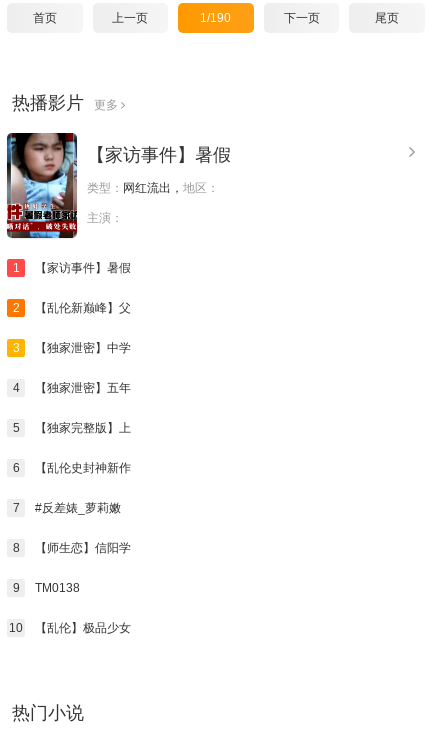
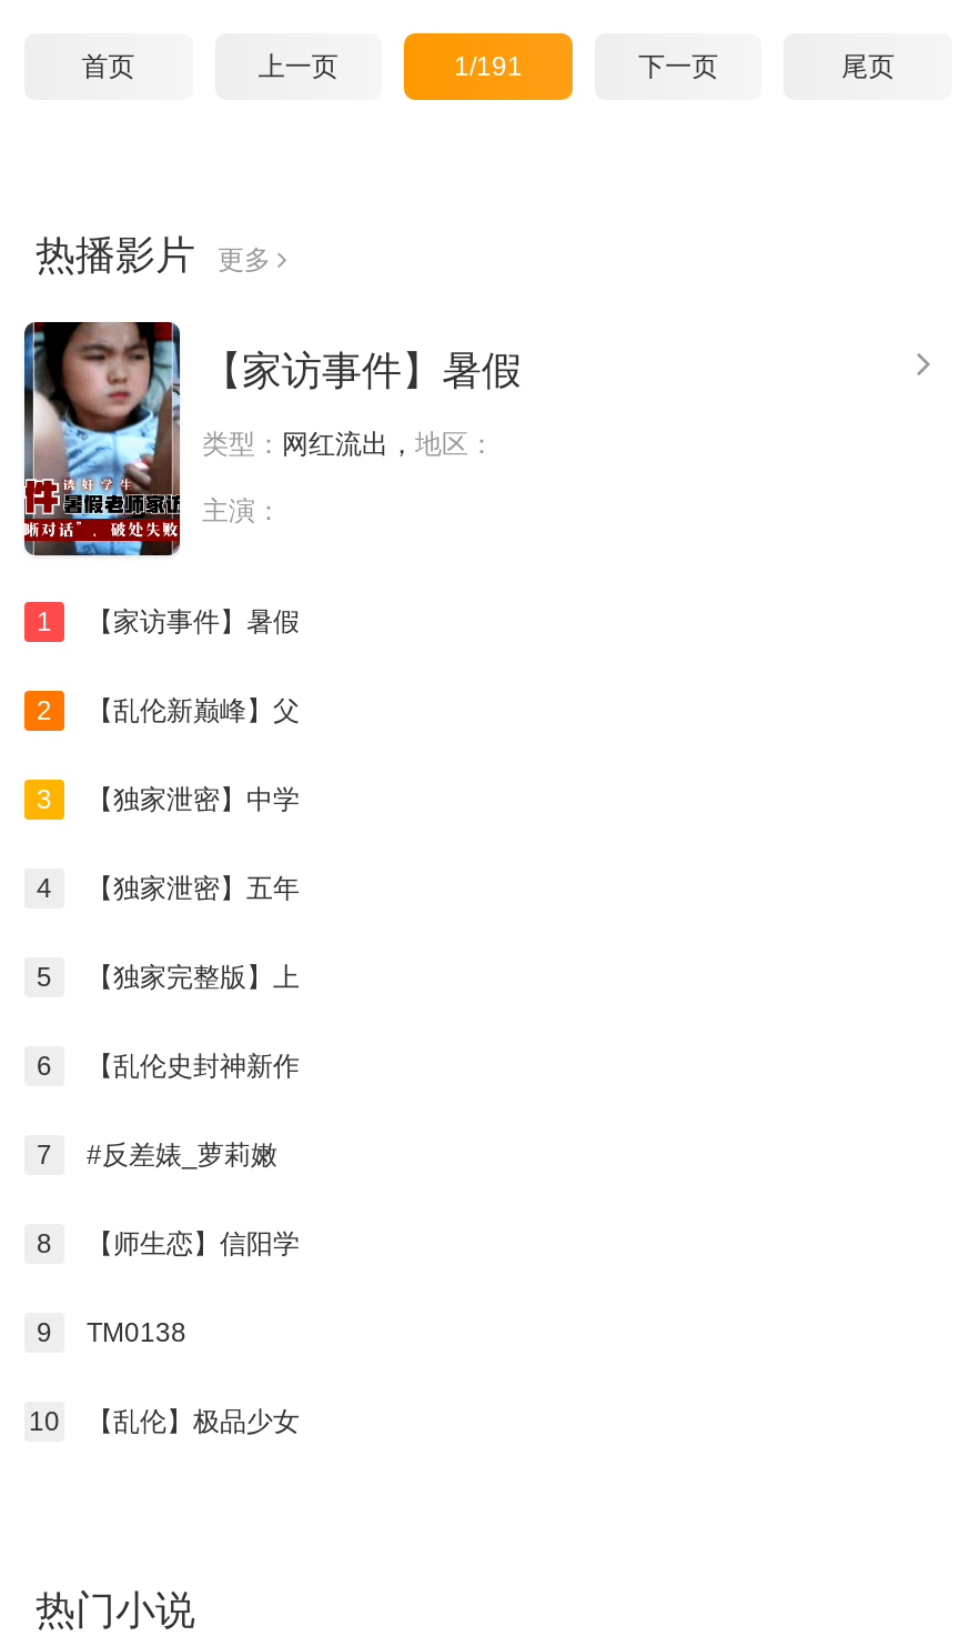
[200,11,231,25] 1/190 -> [454,51,523,82] 1/191

